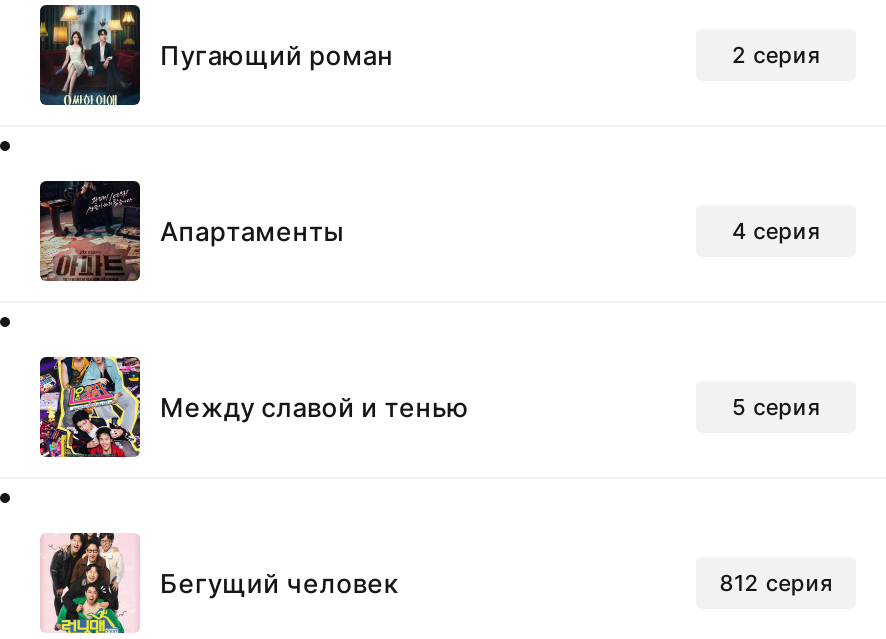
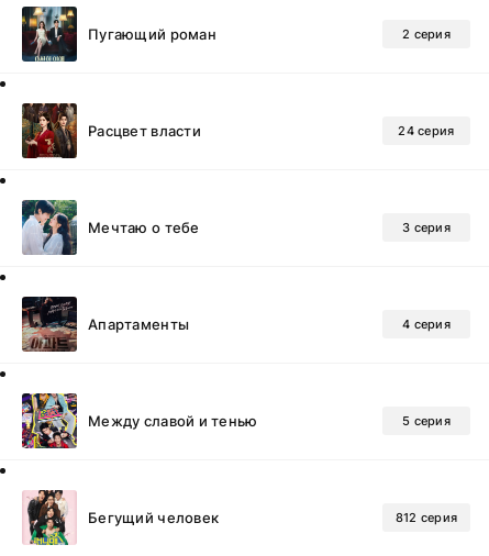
none -> [21,102,454,159] [image] | Расцвет власти | 24 серия
none -> [21,199,451,254] [image] | Мечтаю о тебе | 3 серия

